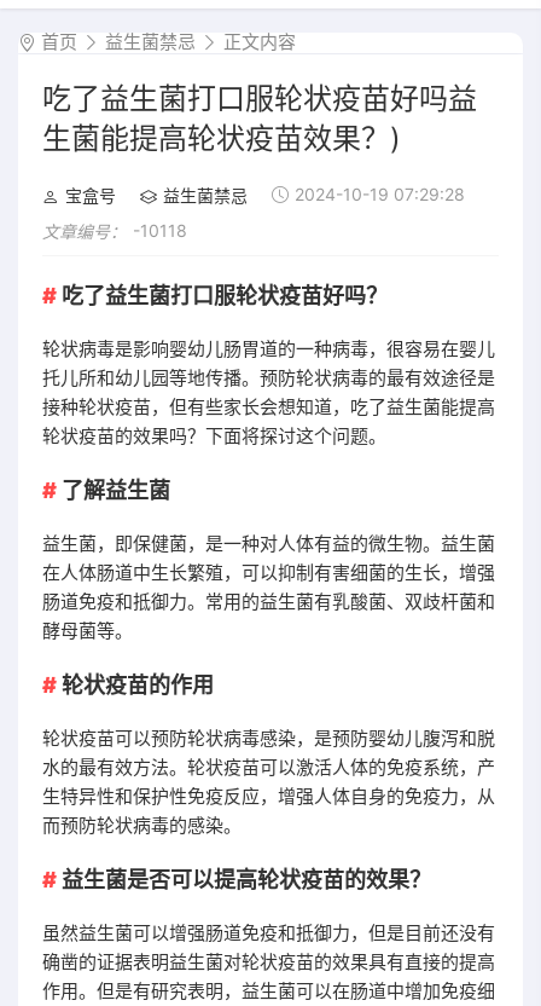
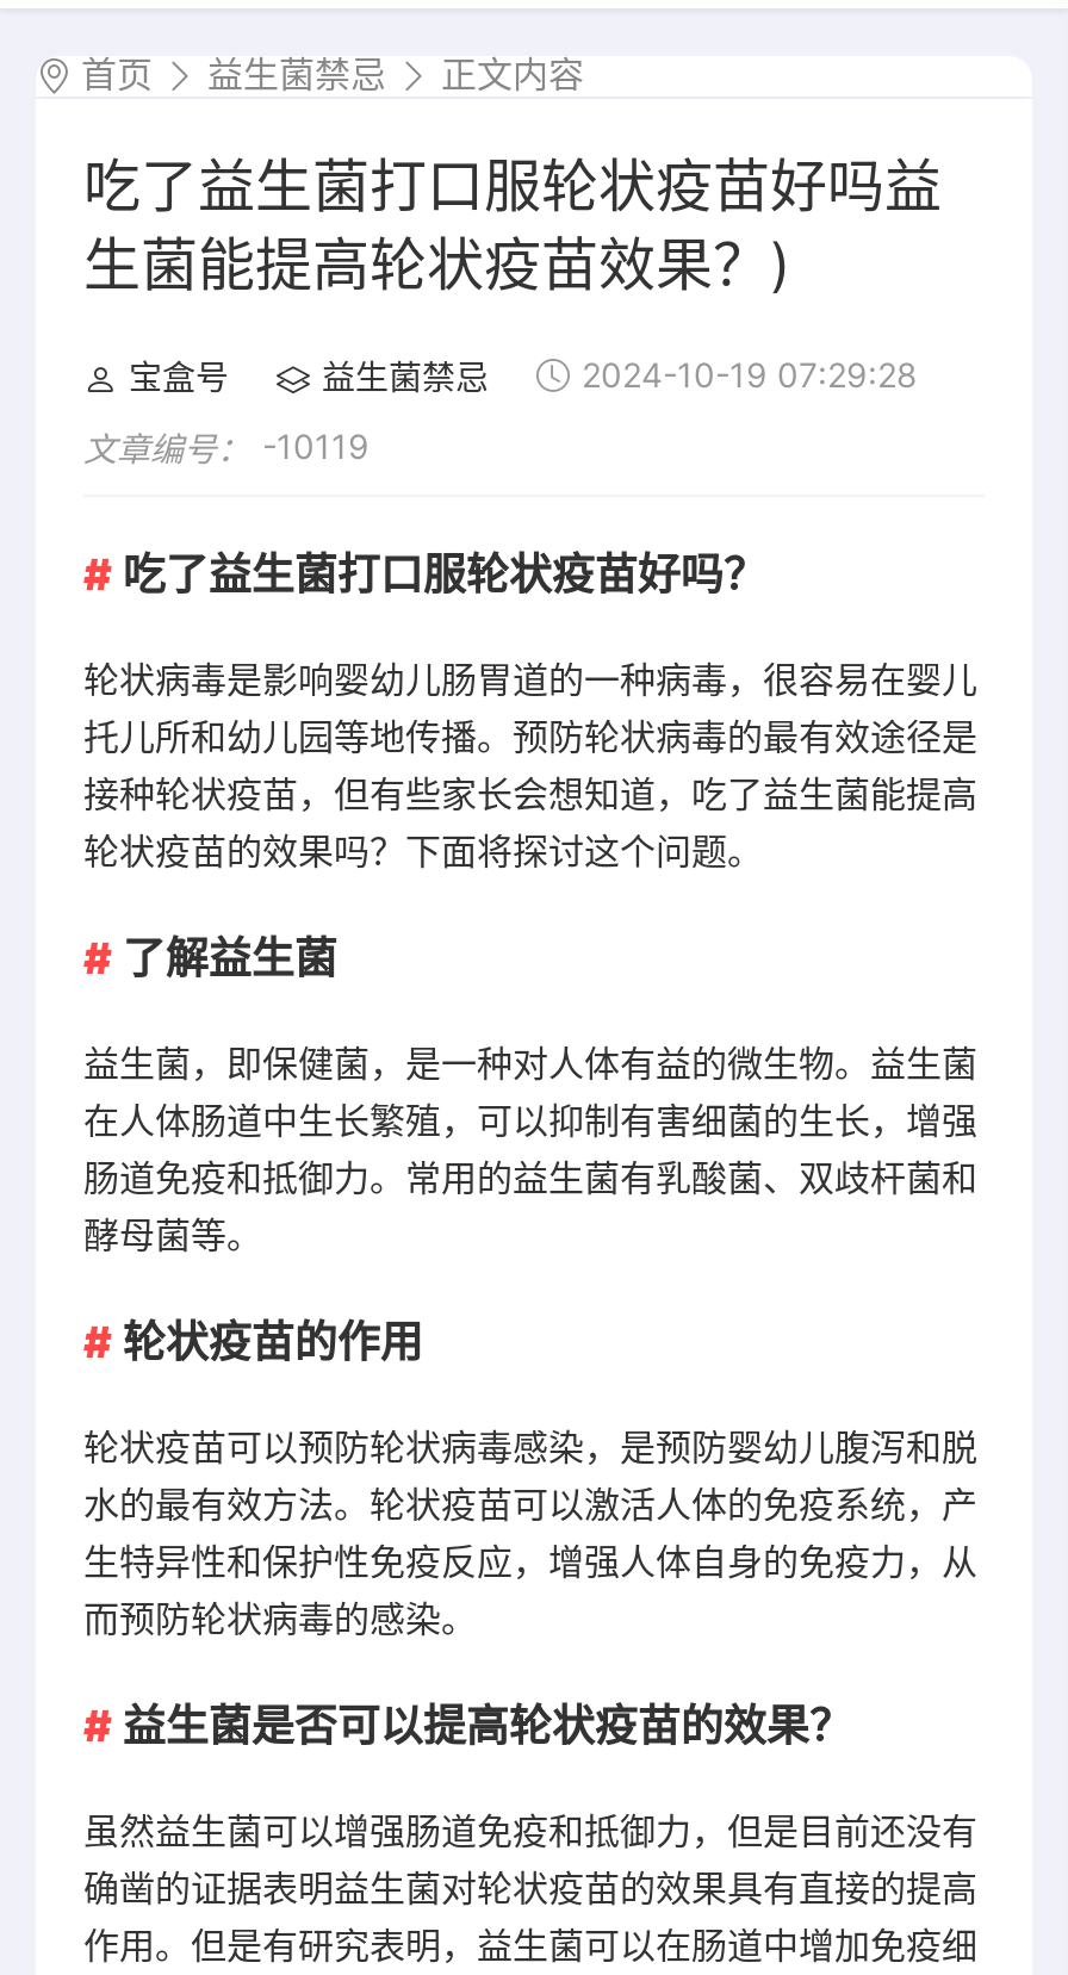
[42,221,187,242] 文章编号： -10118 -> [83,426,370,468] 文章编号： -10119

